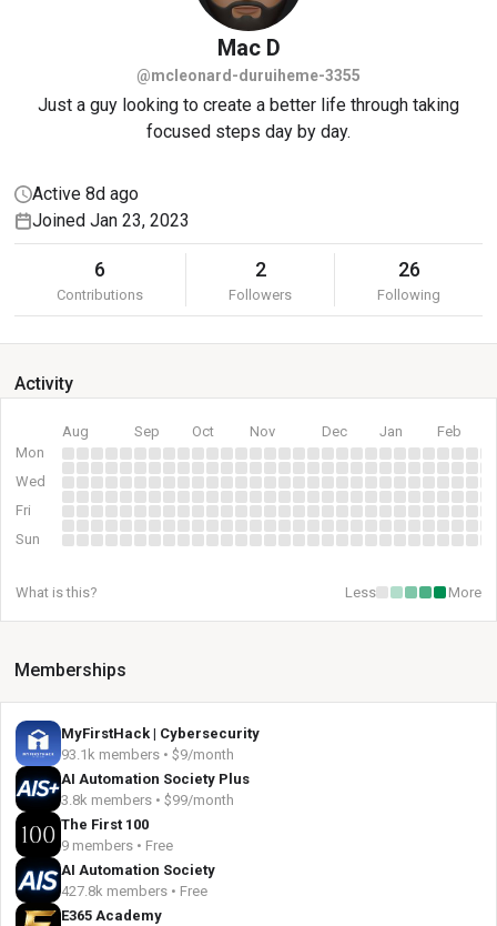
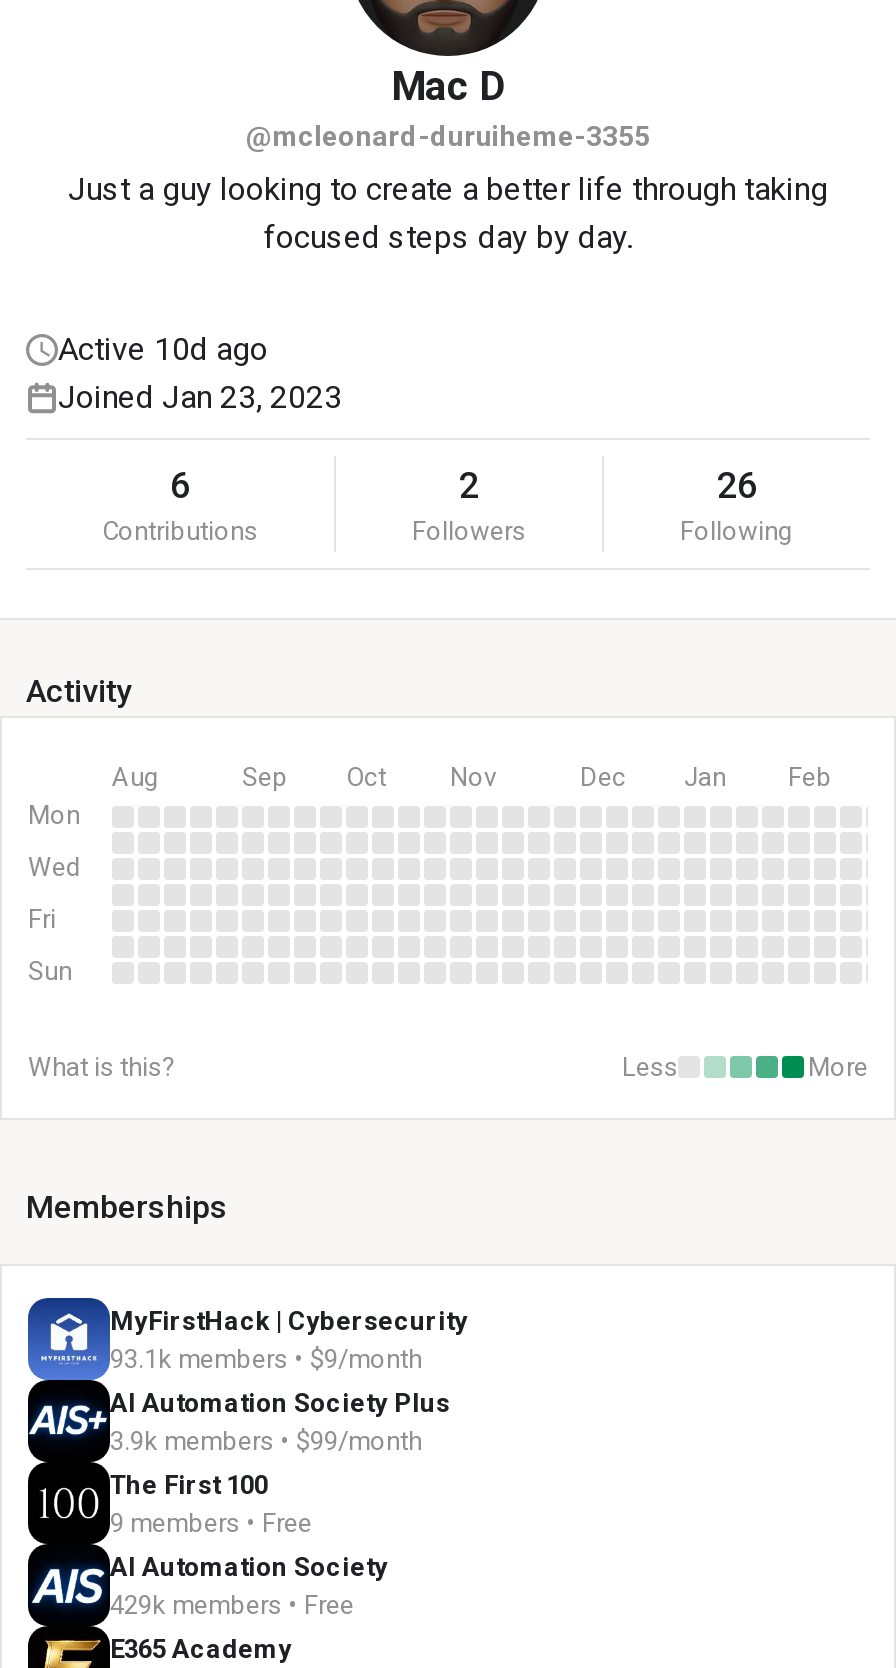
[32,183,139,204] Active 8d ago -> [58,330,268,368] Active 10d ago
[61,792,234,808] 3.8k members • $99/month -> [110,1426,422,1456] 3.9k members • $99/month
[61,883,207,899] 427.8k members • Free -> [110,1590,354,1620] 429k members • Free

